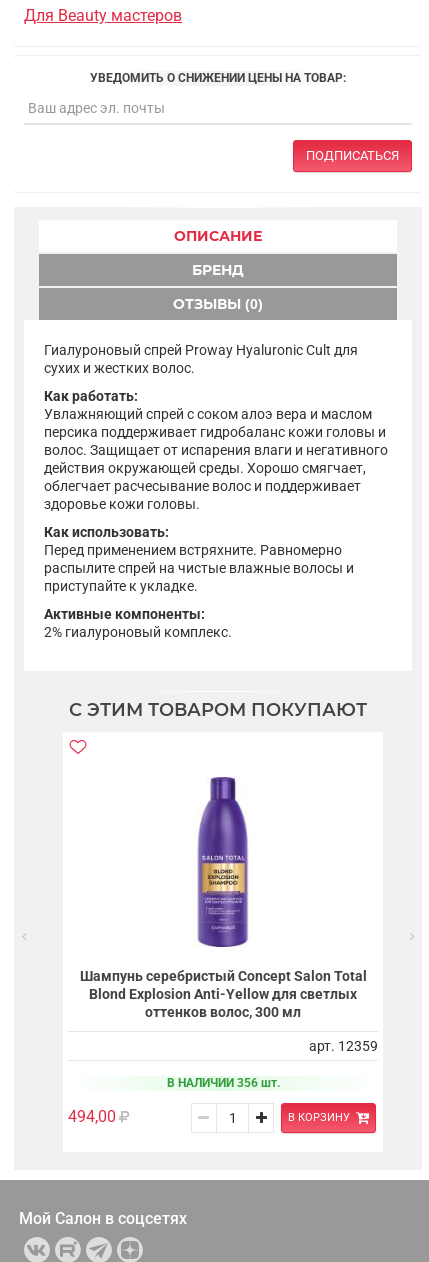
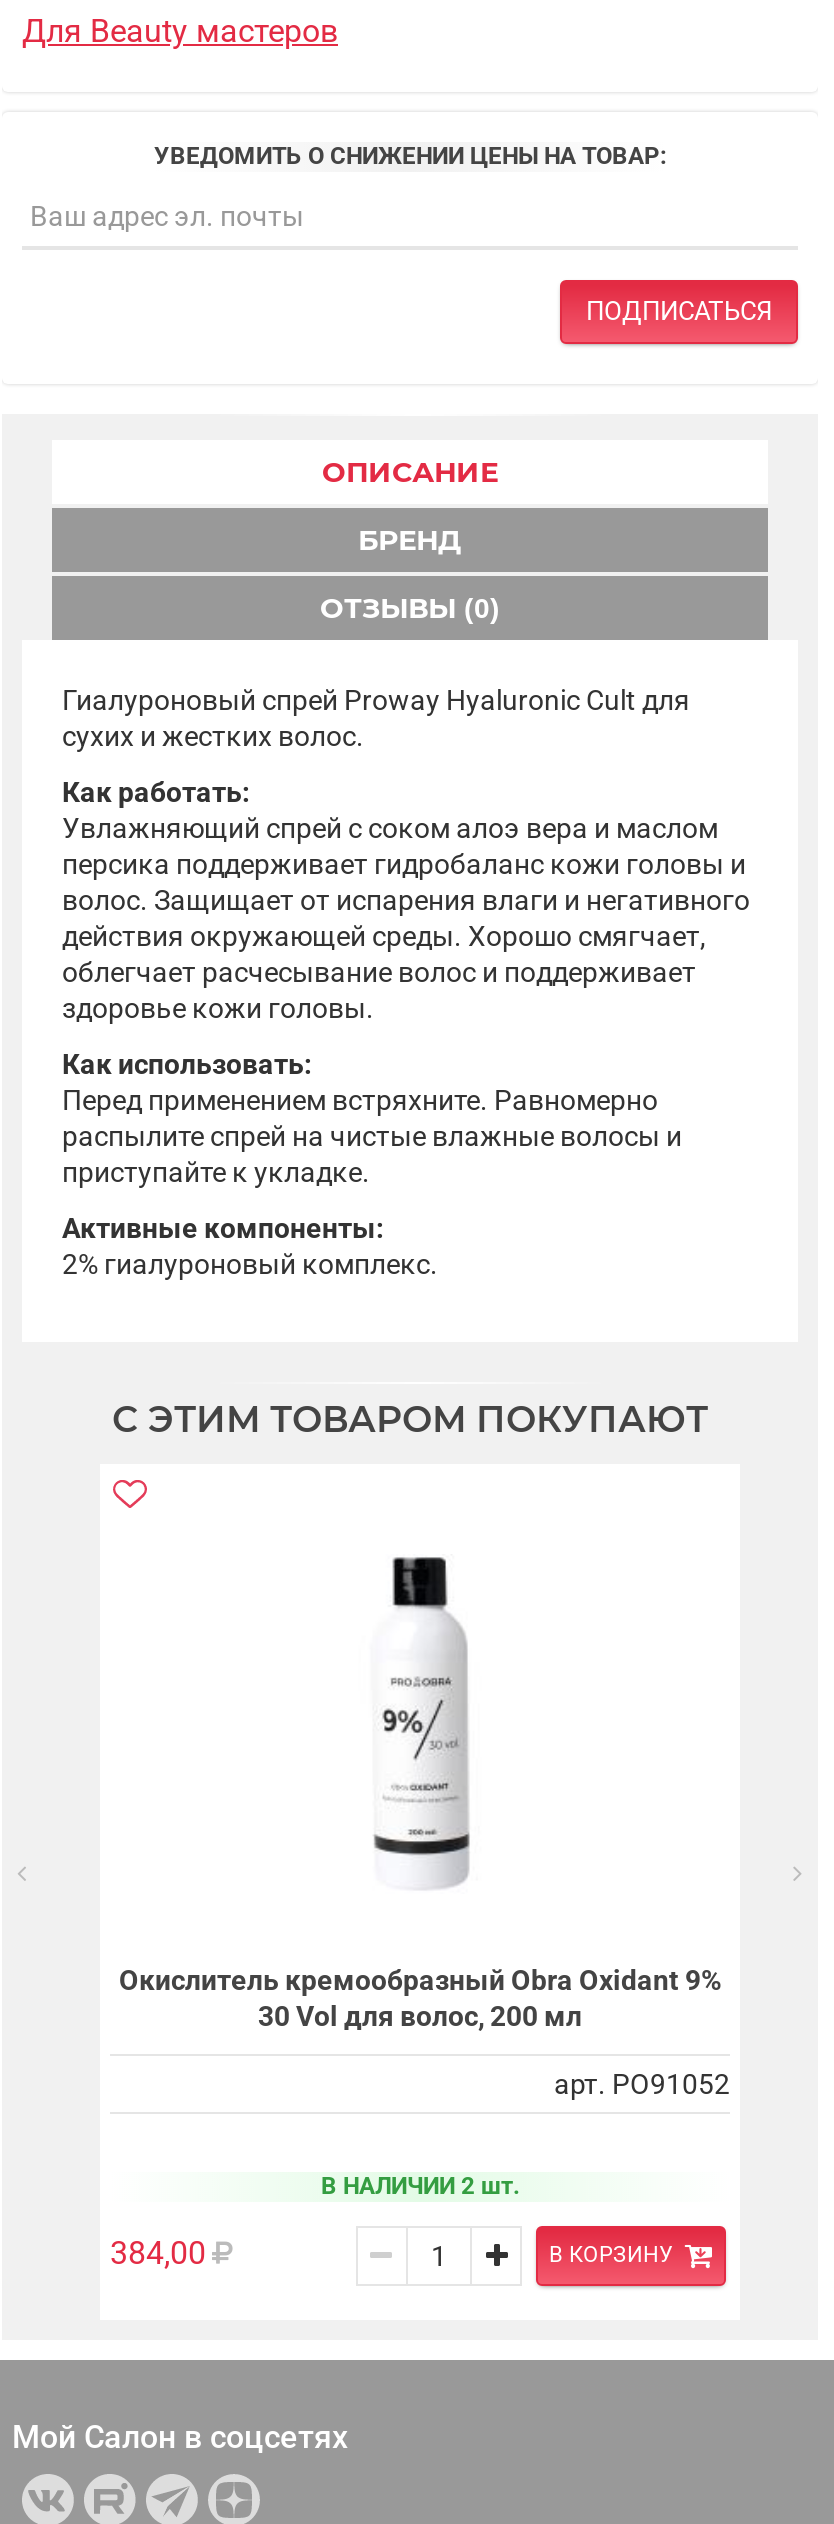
[79,776,366,1019] [image] | Шампунь серебристый Concept Salon Total | Blond Explosion Anti-Yellow для светлых | оттенков волос, 300 мл -> [119,1554,721,2031] [image] | Окислитель кремообразный Obra Oxidant 9% | 30 Vol для волос, 200 мл
[309,1037,378,1053] арт. 12359 -> [554,2067,730,2099] арт. PO91052
[166,1075,279,1089] В НАЛИЧИИ 356 шт. -> [321,2171,519,2199] В НАЛИЧИИ 2 шт.
[68,1106,116,1125] 494,00 -> [110,2233,206,2271] 384,00

